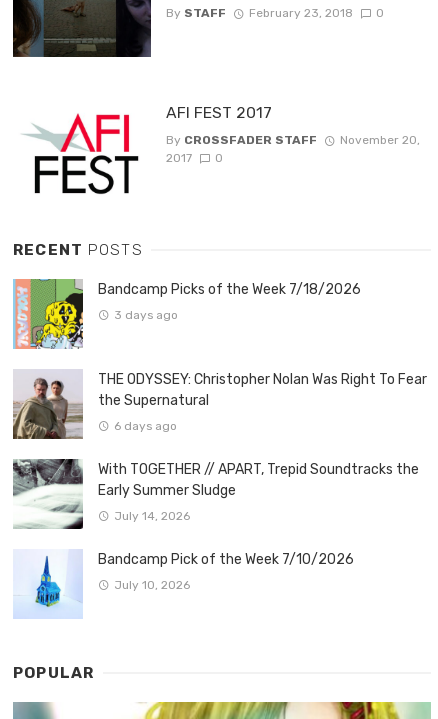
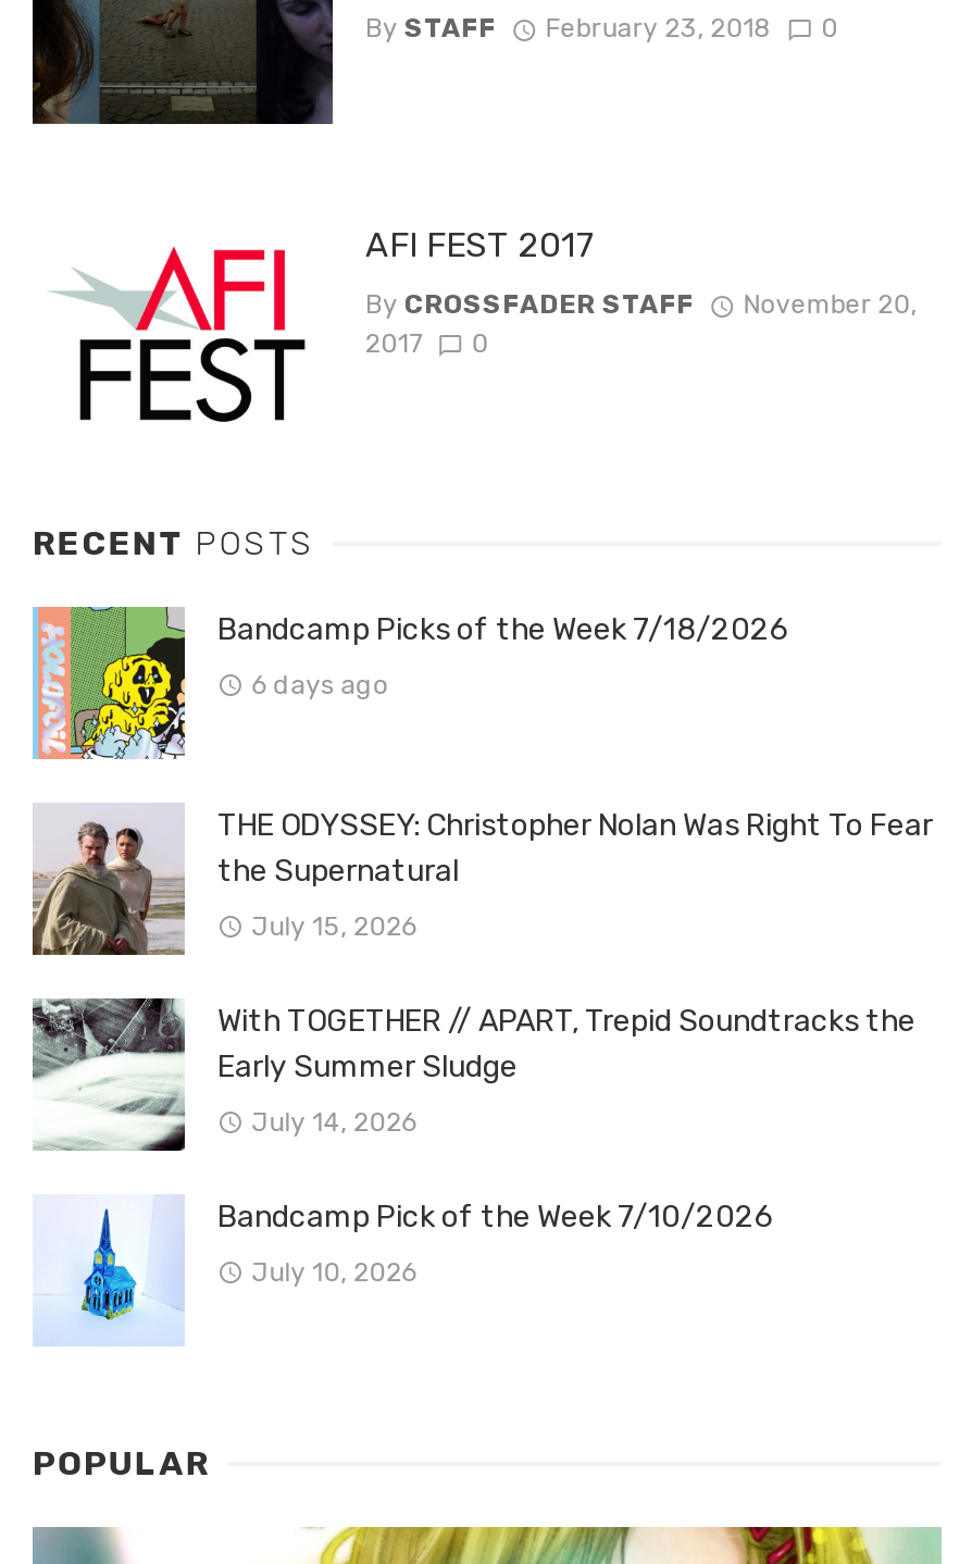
[114,307,178,321] 3 days ago -> [251,669,388,699] 6 days ago
[114,418,177,432] 6 days ago -> [251,910,417,941] July 15, 2026

